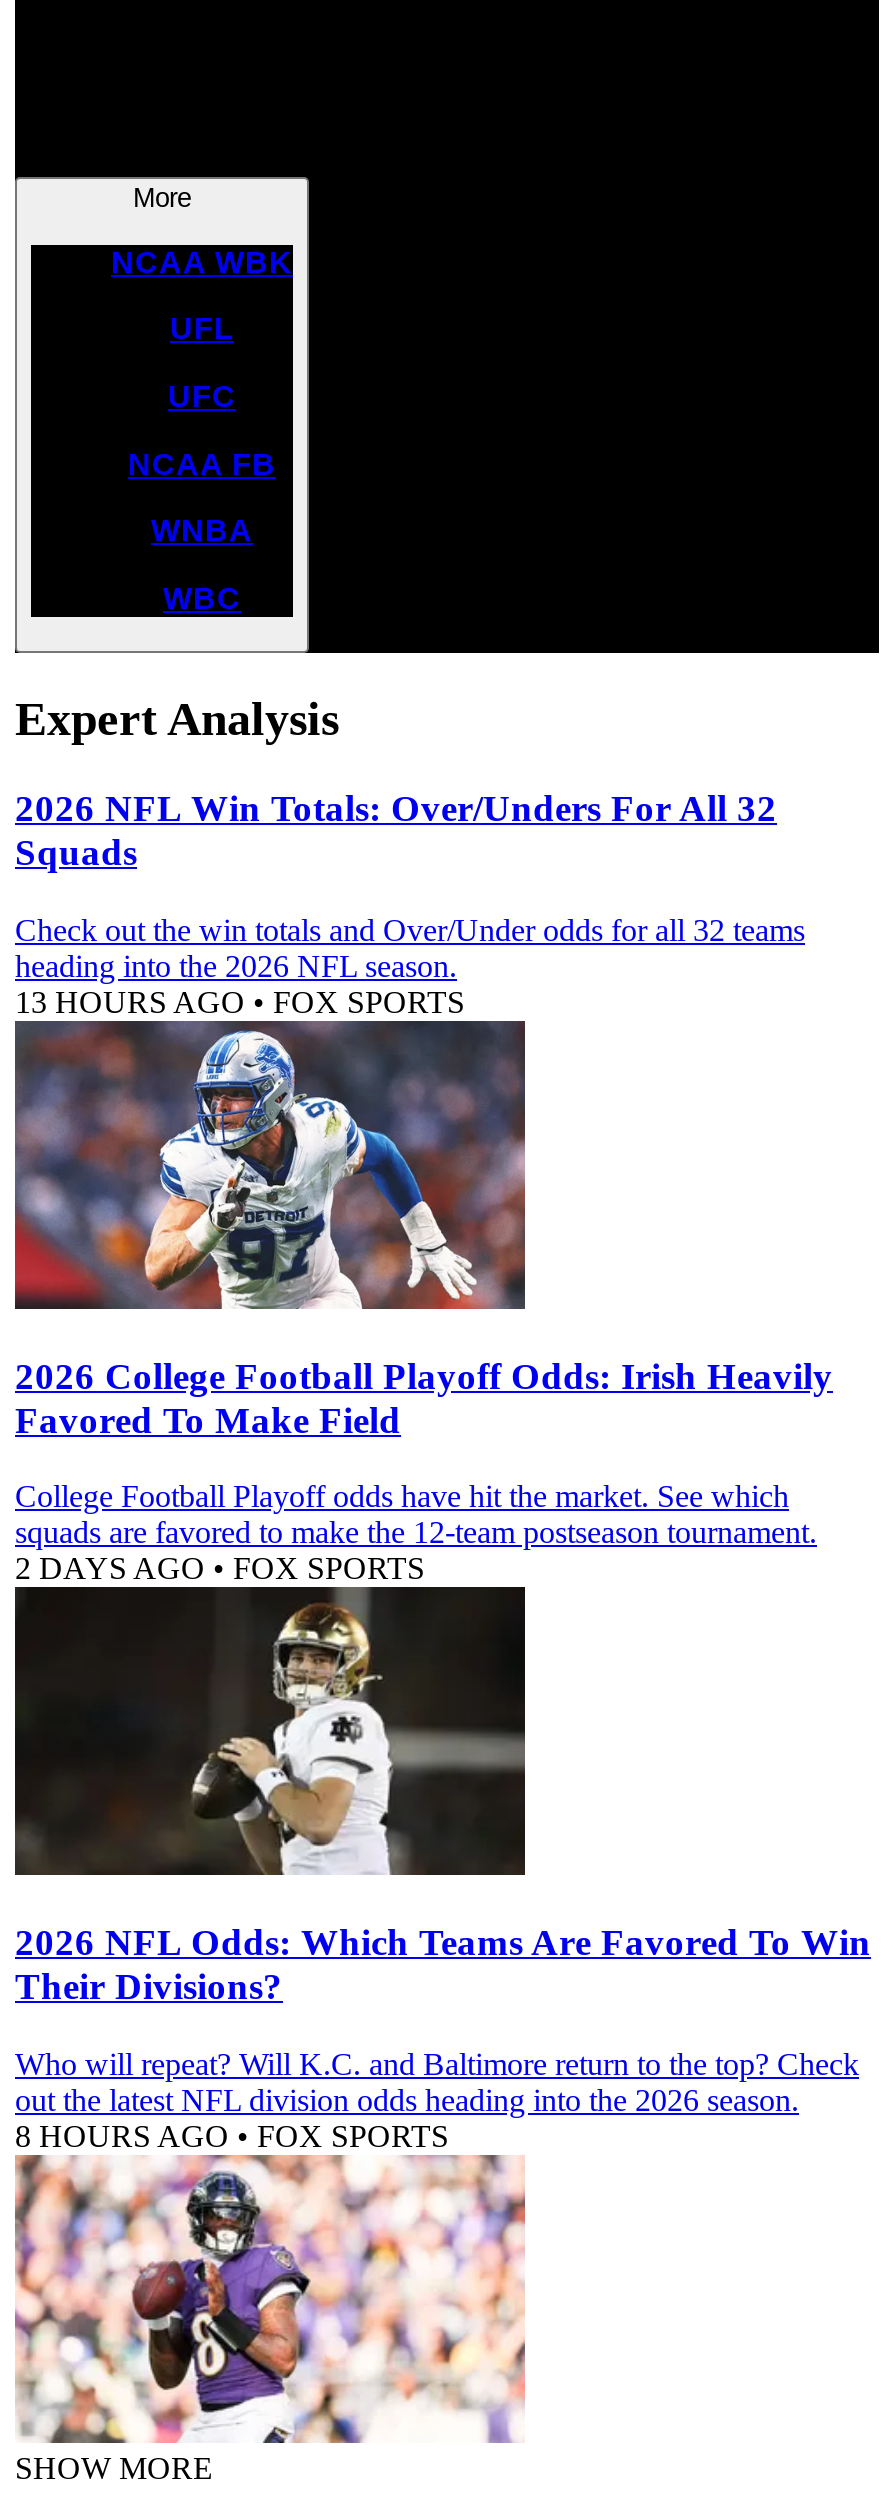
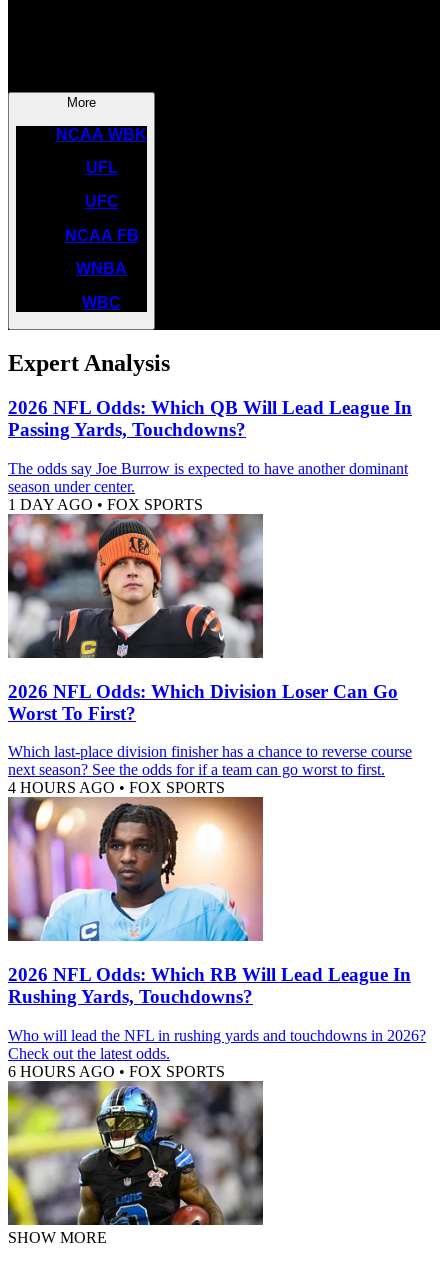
[15,787,777,873] 2026 NFL Win Totals: Over/Unders For All 32 | Squads -> [8,397,412,440] 2026 NFL Odds: Which QB Will Lead League In | Passing Yards, Touchdowns?
[15,913,805,1019] Check out the win totals and Over/Under odds for all 32 teams | heading into the 2026 NFL season. | 13 HOURS AGO • FOX SPORTS -> [8,460,408,513] The odds say Joe Burrow is expected to have another dominant | season under center. | 1 DAY AGO • FOX SPORTS
[13,1023,833,1440] [image] | 2026 College Football Playoff Odds: Irish Heavily | Favored To Make Field -> [8,514,398,724] [image] | 2026 NFL Odds: Which Division Loser Can Go | Worst To First?
[13,1480,817,1877] [image] | College Football Playoff odds have hit the market. See which | squads are favored to make the 12-team postseason tournament. | 2 DAYS AGO • FOX SPORTS -> [7,743,412,942] [image] | Which last-place division finisher has a chance to reverse course | next season? See the odds for if a team can go worst to first. | 4 HOURS AGO • FOX SPORTS
[15,1921,871,2007] 2026 NFL Odds: Which Teams Are Favored To Win | Their Divisions? -> [8,964,411,1007] 2026 NFL Odds: Which RB Will Lead League In | Rushing Yards, Touchdowns?
[15,2047,859,2153] Who will repeat? Will K.C. and Baltimore return to the top? Check | out the latest NFL division odds heading into the 2026 season. | 8 HOURS AGO • FOX SPORTS -> [8,1027,426,1080] Who will lead the NFL in rushing yards and touchdowns in 2026? | Check out the latest odds. | 6 HOURS AGO • FOX SPORTS
[15,2155,527,2445] [image] -> [7,1080,264,1226] [image]

